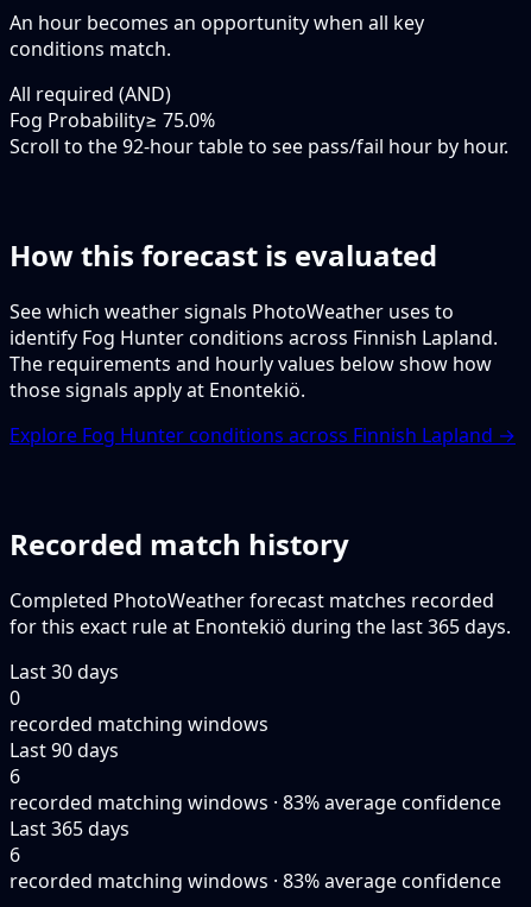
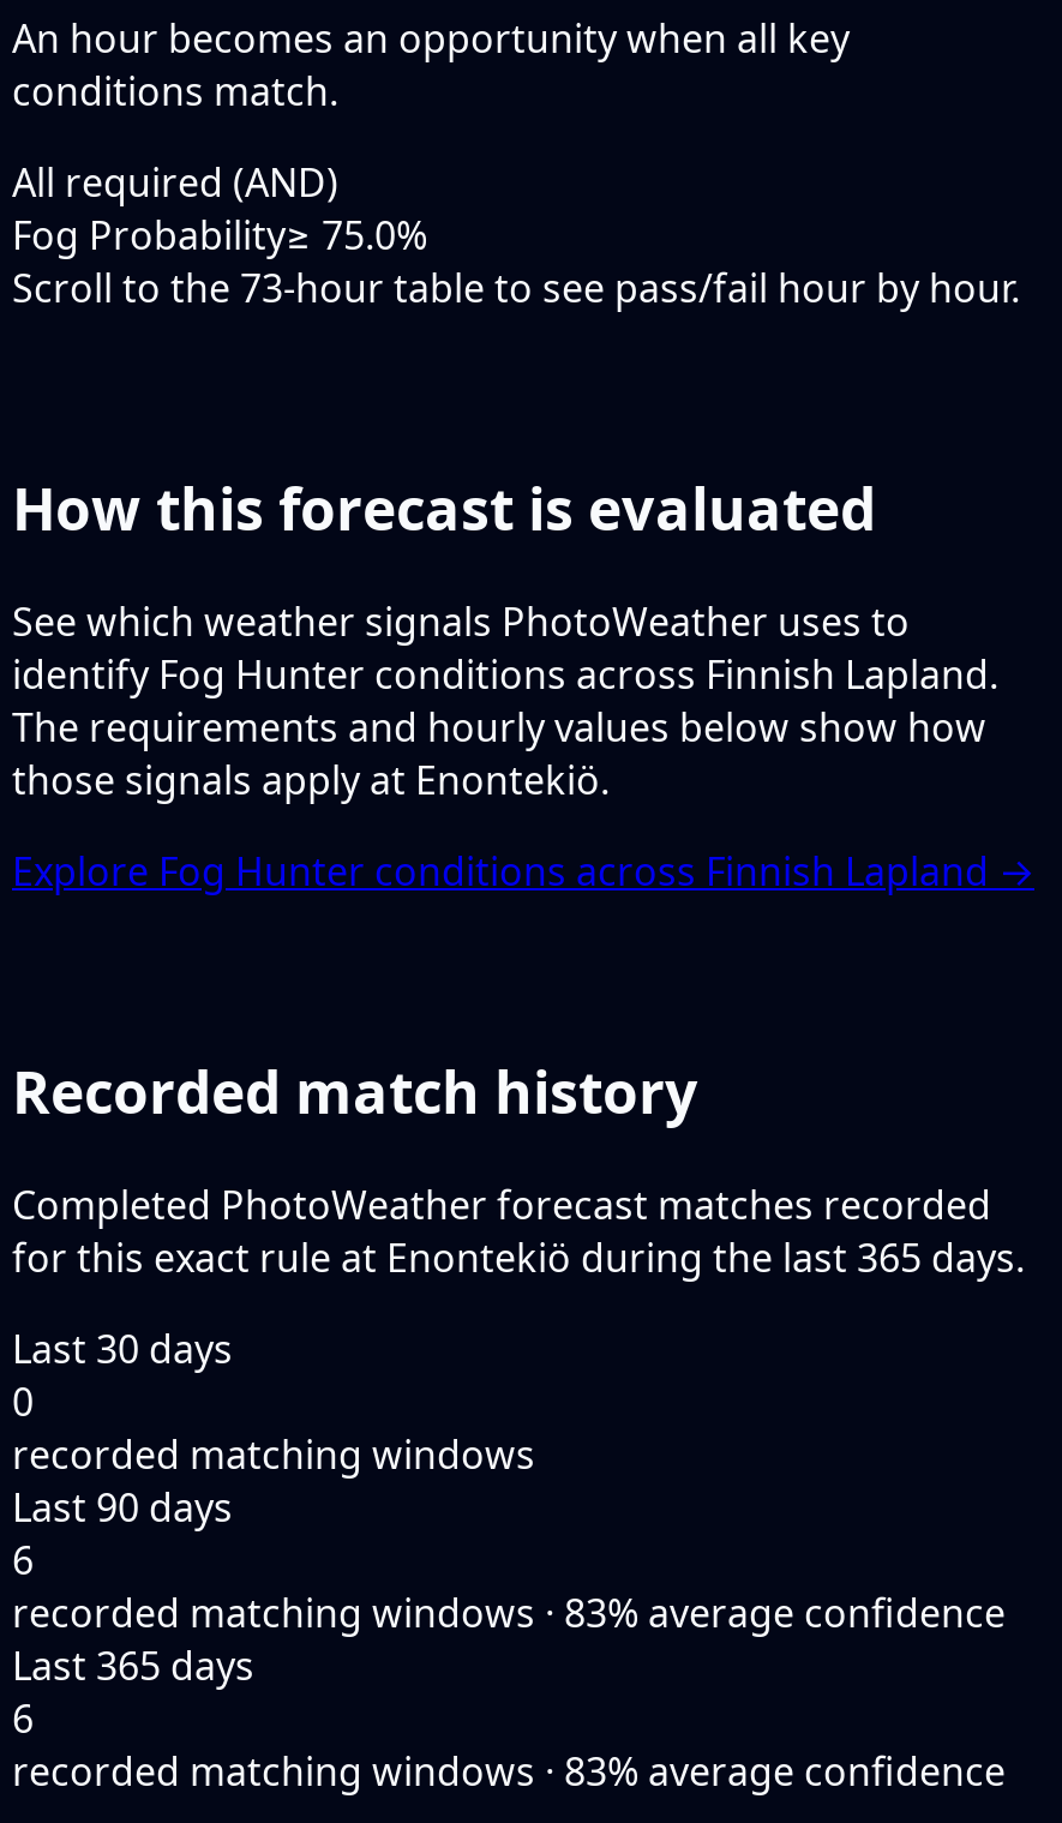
[10,133,508,159] Scroll to the 92-hour table to see pass/fail hour by hour. -> [12,262,1020,314] Scroll to the 73-hour table to see pass/fail hour by hour.

